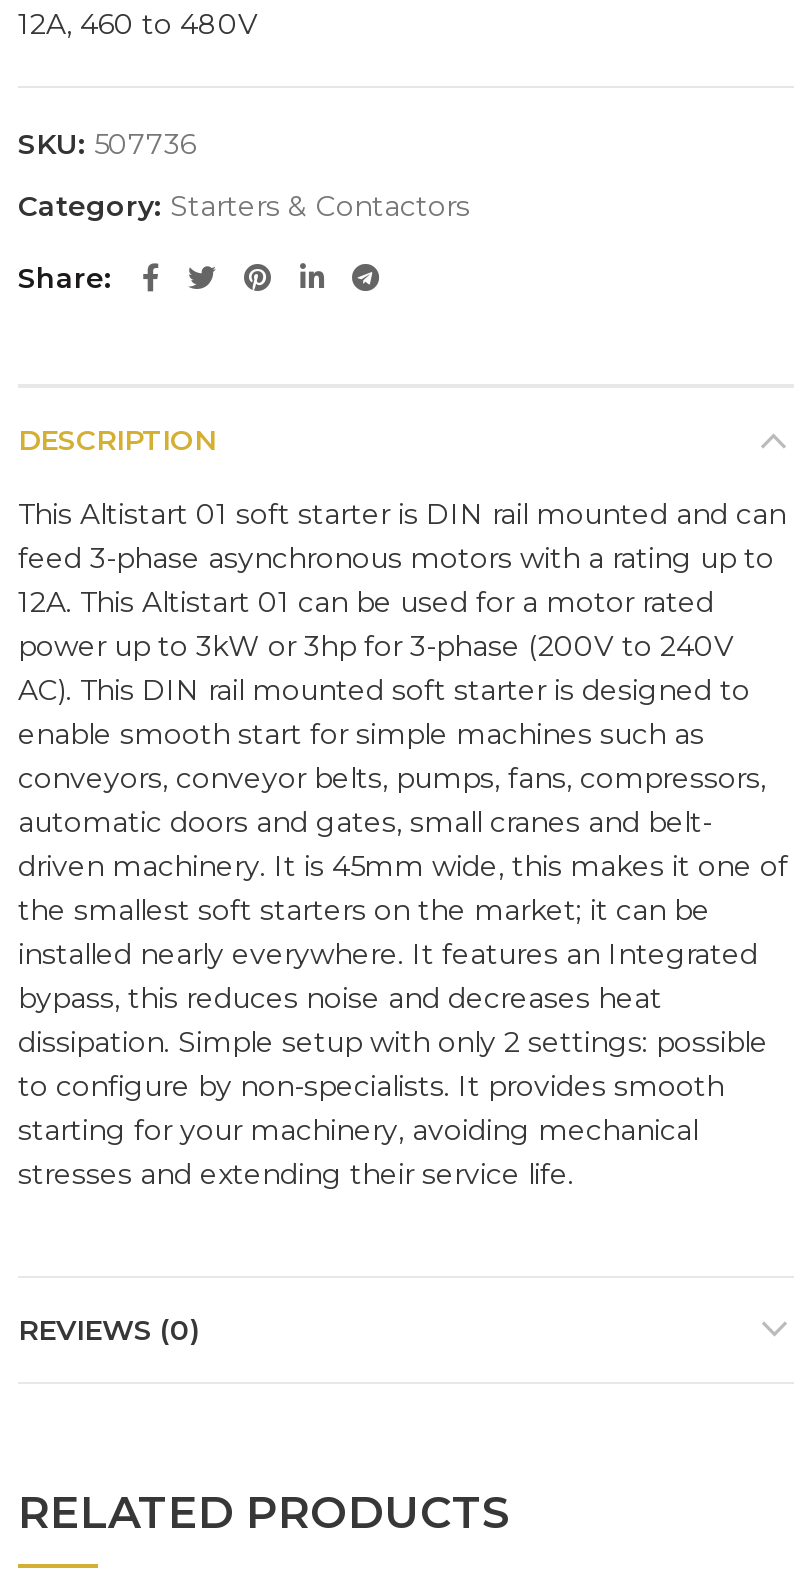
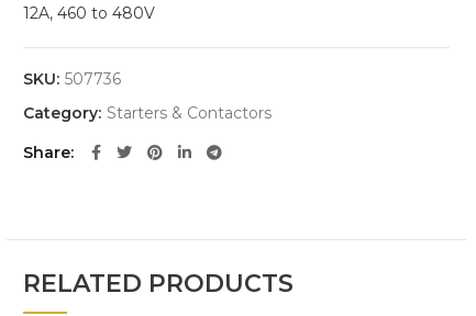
[18,423,788,1193] DESCRIPTION | This Altistart 01 soft starter is DIN rail mounted and can | feed 3-phase asynchronous motors with a rating up to | 12A. This Altistart 01 can be used for a motor rated | power up to 3kW or 3hp for 3-phase (200V to 240V | AC). This DIN rail mounted soft starter is designed to | enable smooth start for simple machines such as | conveyors, conveyor belts, pumps, fans, compressors, | automatic doors and gates, small cranes and belt- | driven machinery. It is 45mm wide, this makes it one of | the smallest soft starters on the market; it can be | installed nearly everywhere. It features an Integrated | bypass, this reduces noise and decreases heat | dissipation. Simple setup with only 2 settings: possible | to configure by non-specialists. It provides smooth | starting for your machinery, avoiding mechanical | stresses and extending their service life. -> none
[18,1313,200,1349] REVIEWS (0) -> none

